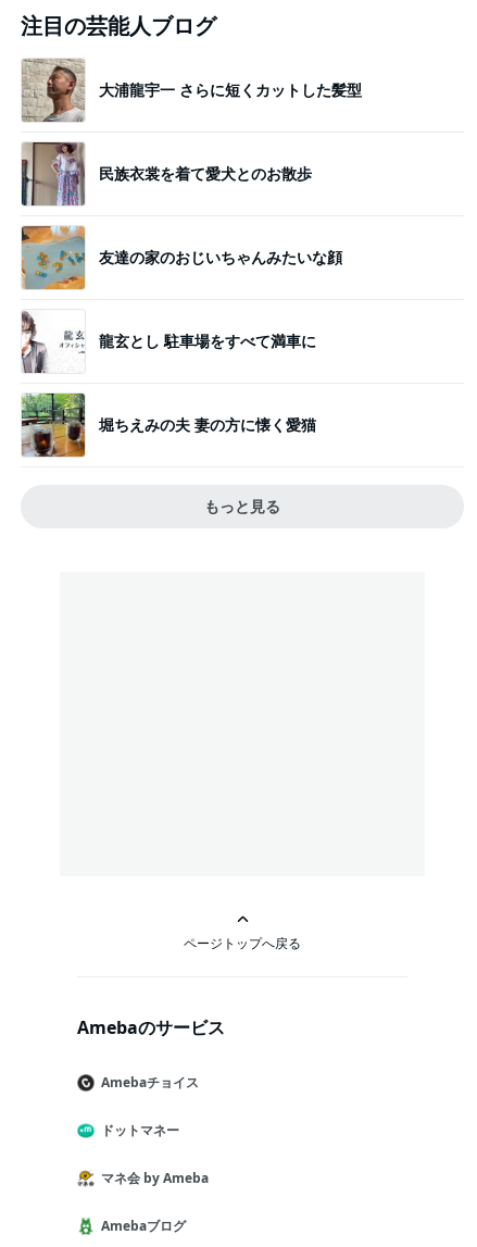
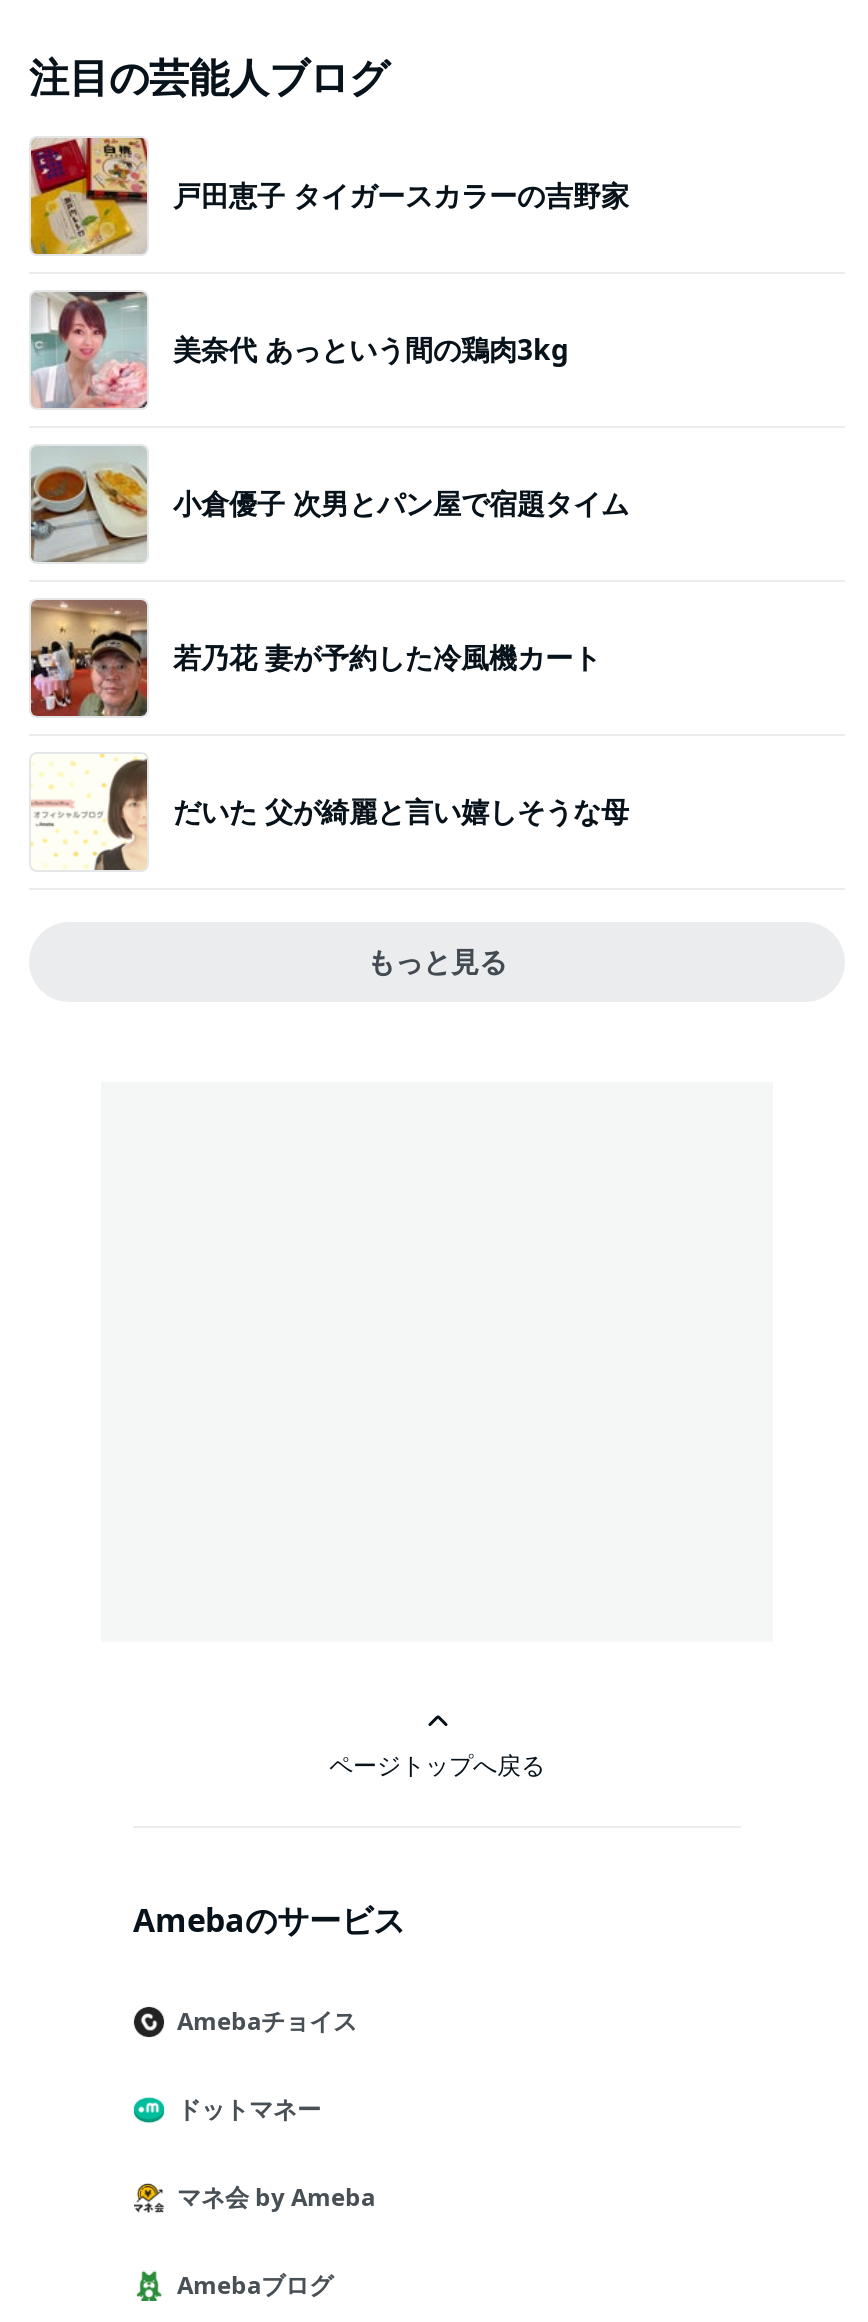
[21,59,362,123] [image] | 大浦龍宇一 さらに短くカットした髪型 -> [29,138,629,256] [image] | 戸田恵子 タイガースカラーの吉野家
[21,141,312,207] [image] | 民族衣裳を着て愛犬とのお散歩 -> [29,290,569,410] [image] | 美奈代 あっという間の鶏肉3kg
[21,225,342,290] [image] | 友達の家のおじいちゃんみたいな顔 -> [29,446,629,564] [image] | 小倉優子 次男とパン屋で宿題タイム
[21,310,316,374] [image] | 龍玄とし 駐車場をすべて満車に -> [29,598,601,718] [image] | 若乃花 妻が予約した冷風機カート
[21,392,316,458] [image] | 堀ちえみの夫 妻の方に懐く愛猫 -> [31,754,629,872] [image] | だいた 父が綺麗と言い嬉しそうな母

